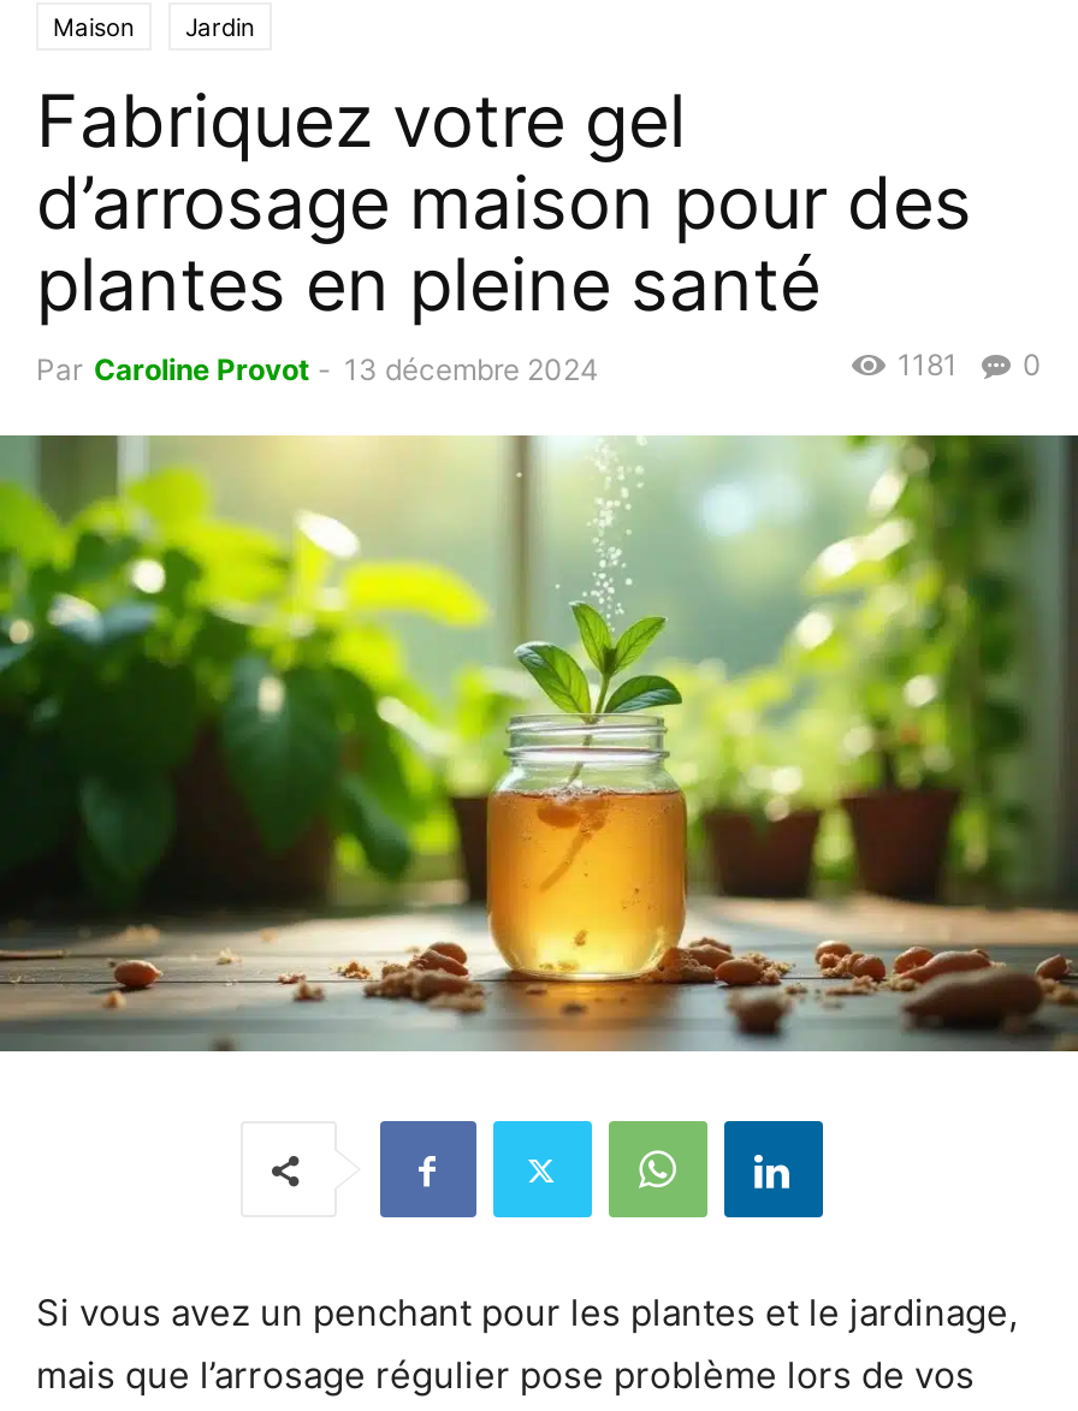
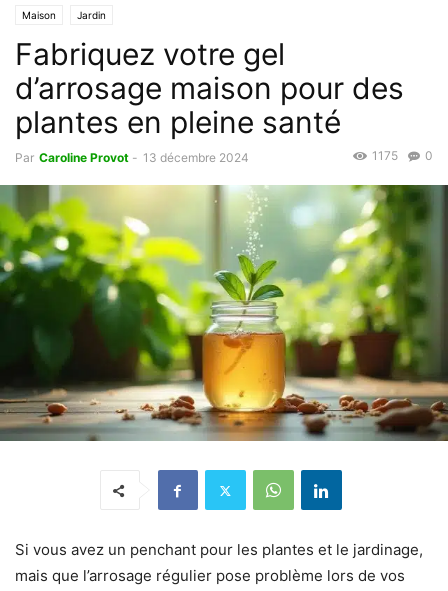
[898,346,1042,383] 1181 0 -> [372,148,433,163] 1175 0

